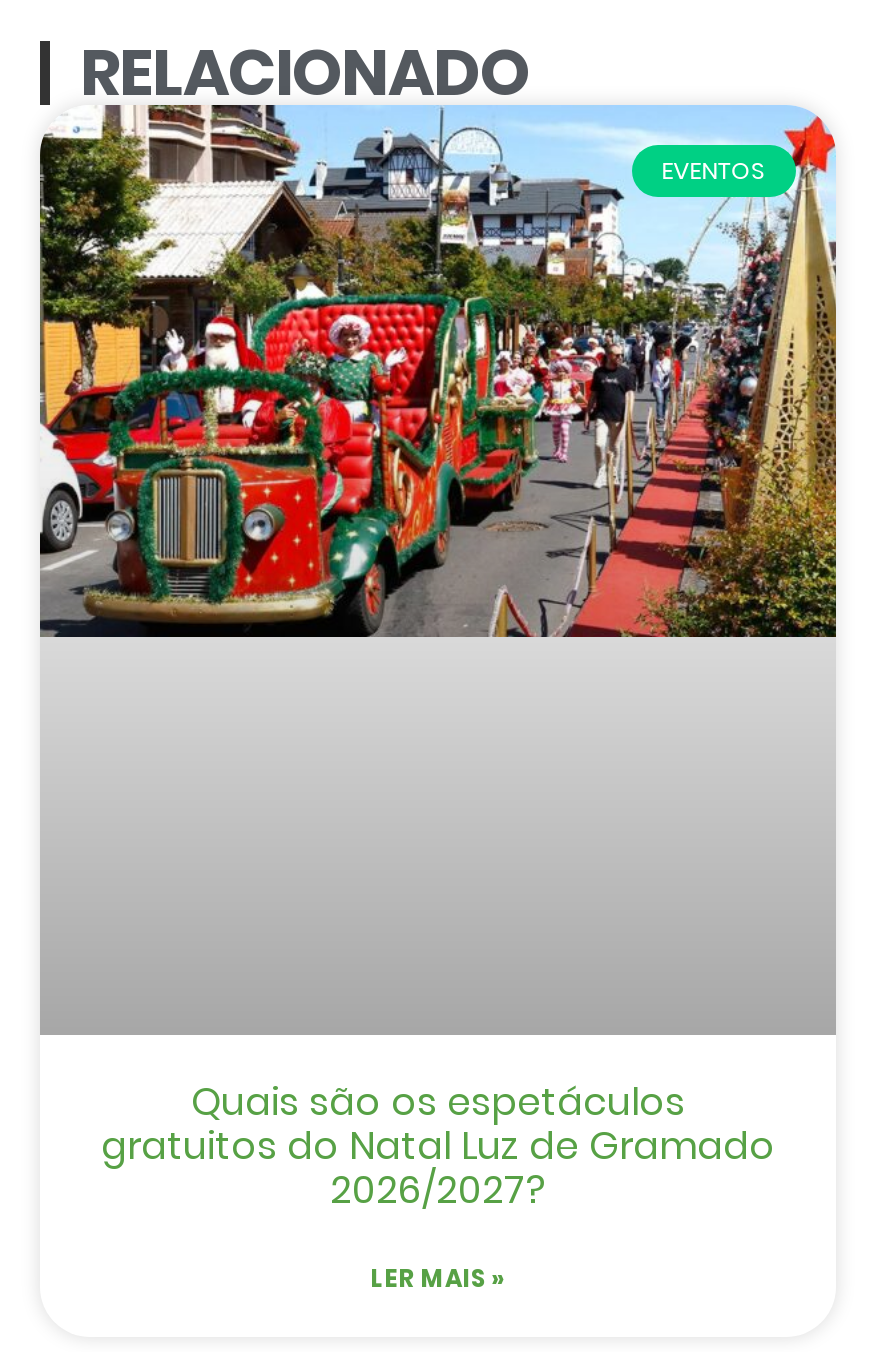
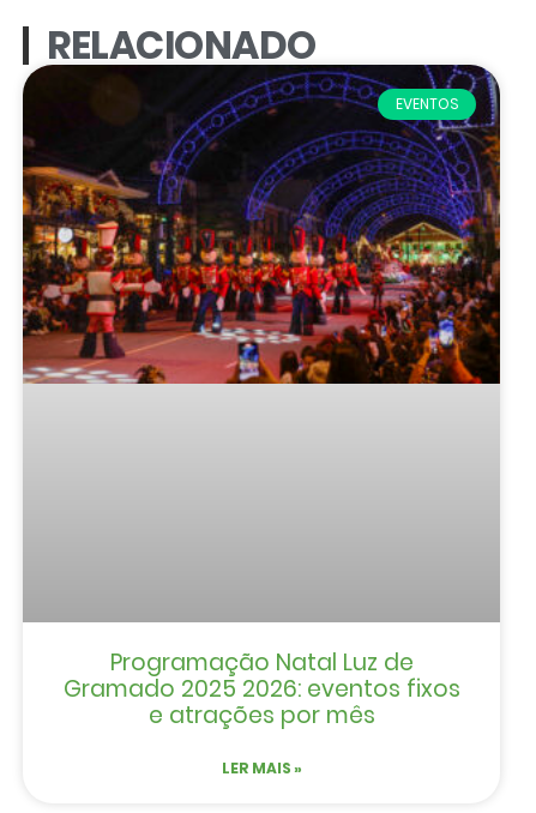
[38,105,838,639] [image] -> [22,64,501,385] [image]
[101,1075,775,1217] Quais são os espetáculos | gratuitos do Natal Luz de Gramado | 2026/2027? -> [63,646,460,731] Programação Natal Luz de | Gramado 2025 2026: eventos fixos | e atrações por mês

